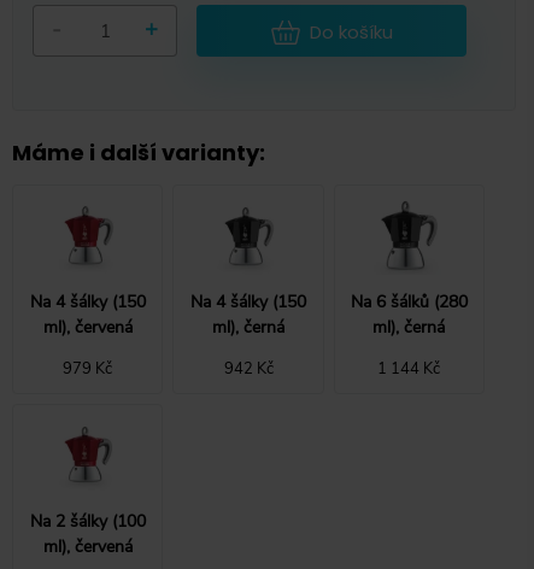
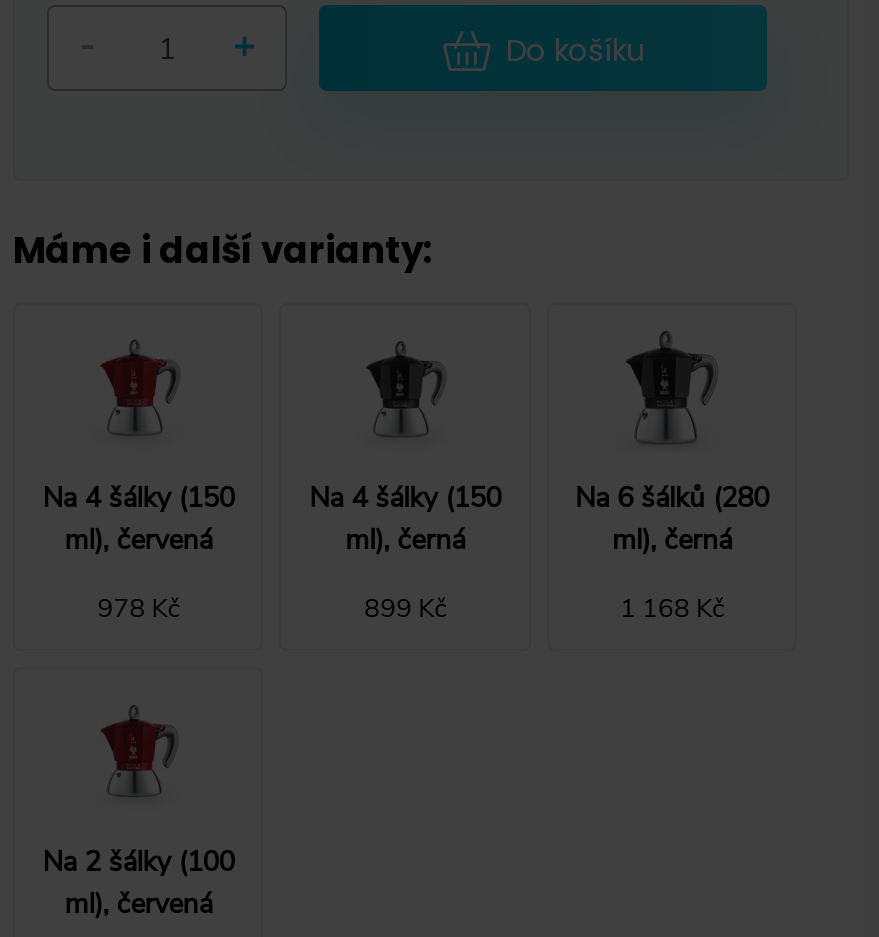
[63,358,112,379] 979 Kč -> [97,590,179,626] 978 Kč
[224,358,273,379] 942 Kč -> [364,590,446,626] 899 Kč
[378,358,441,379] 1 144 Kč -> [620,590,724,626] 1 168 Kč

